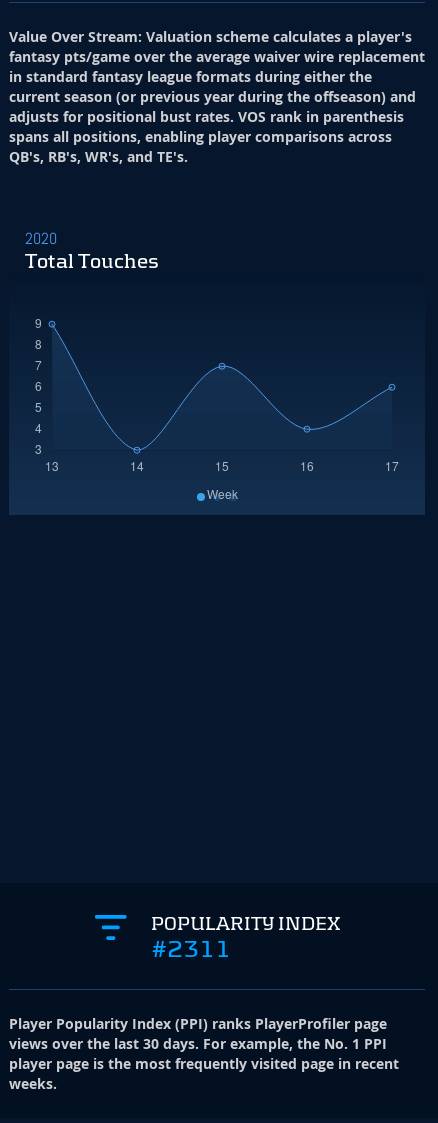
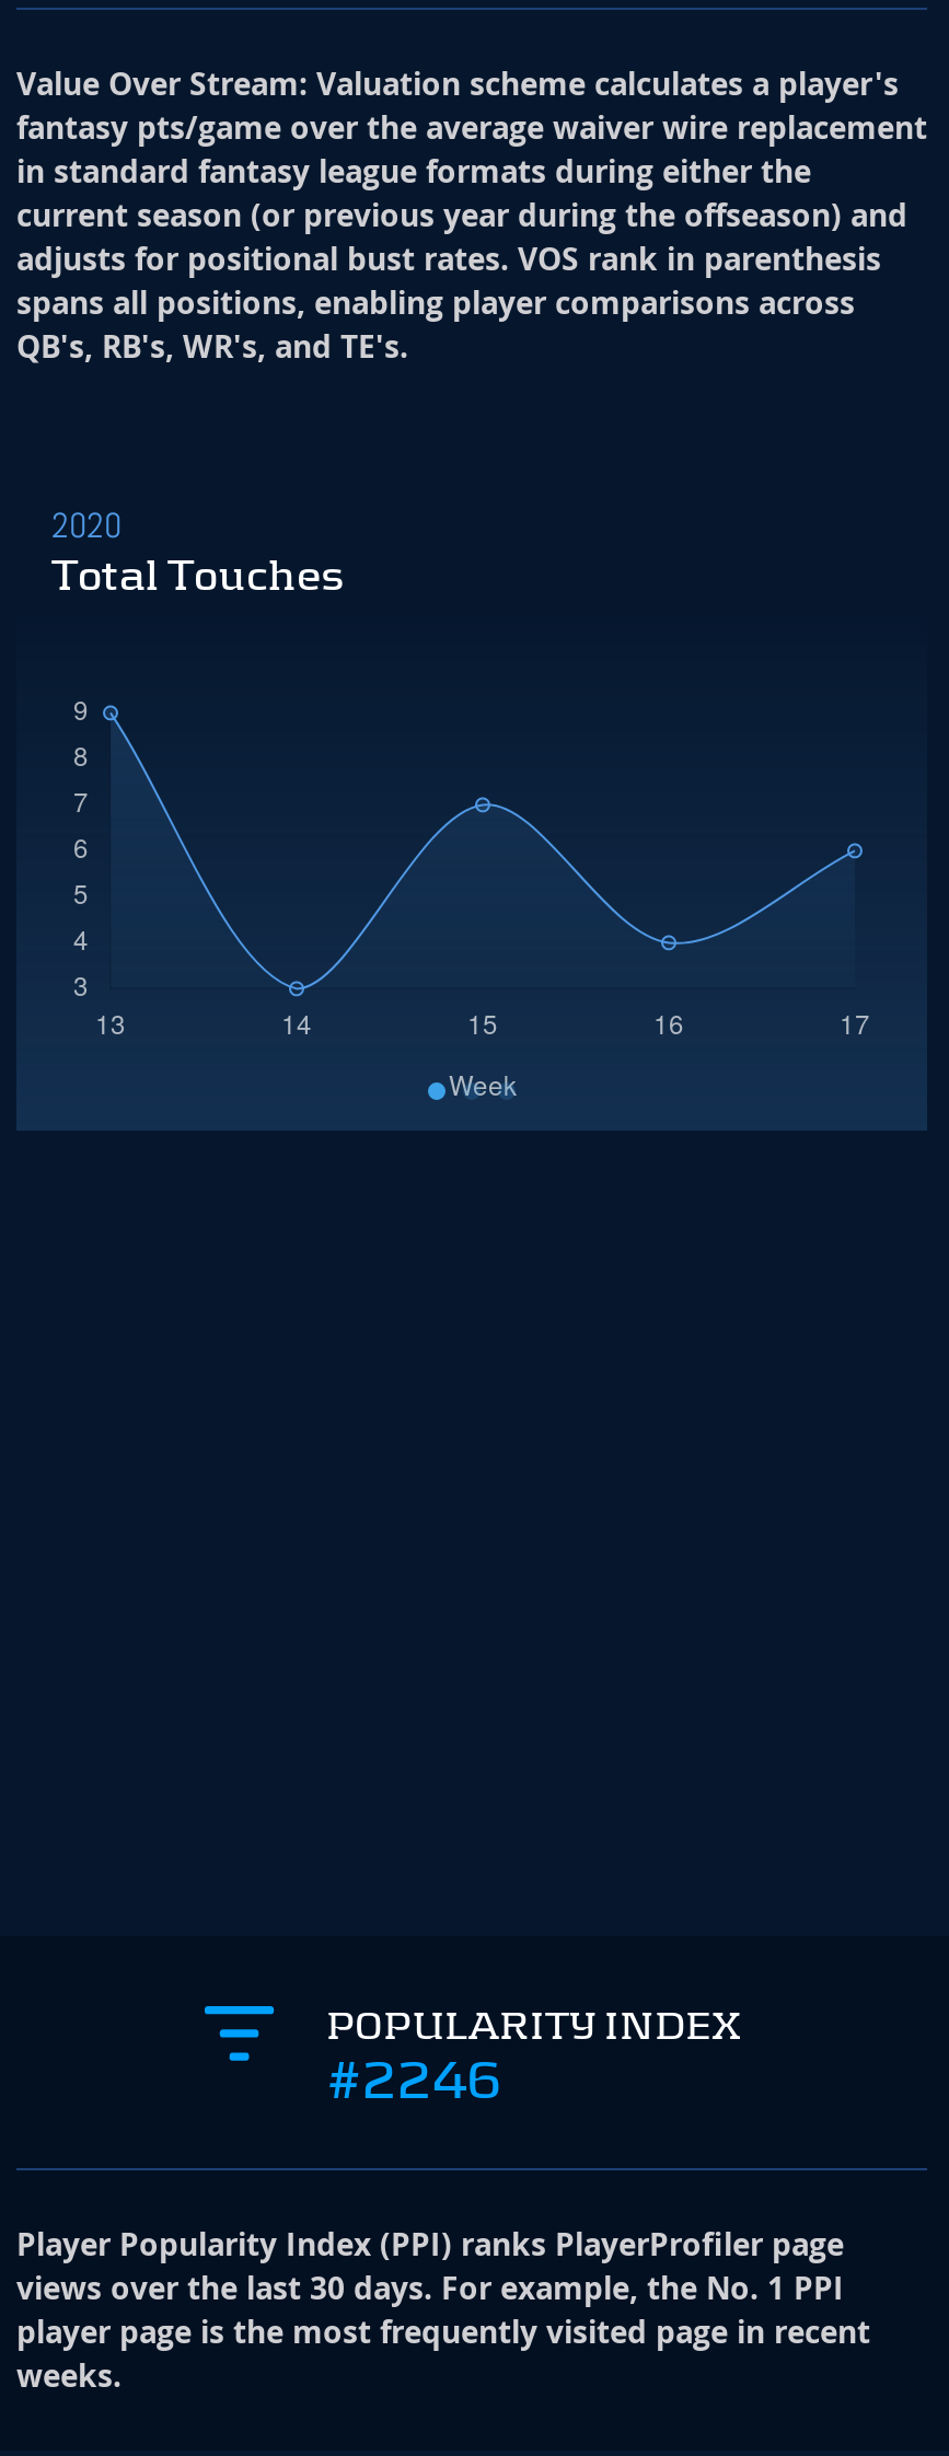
[150,935,230,962] #2311 -> [326,2049,501,2108] #2246

